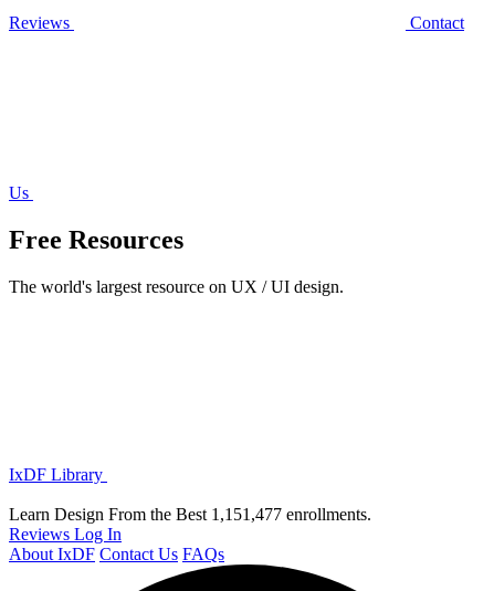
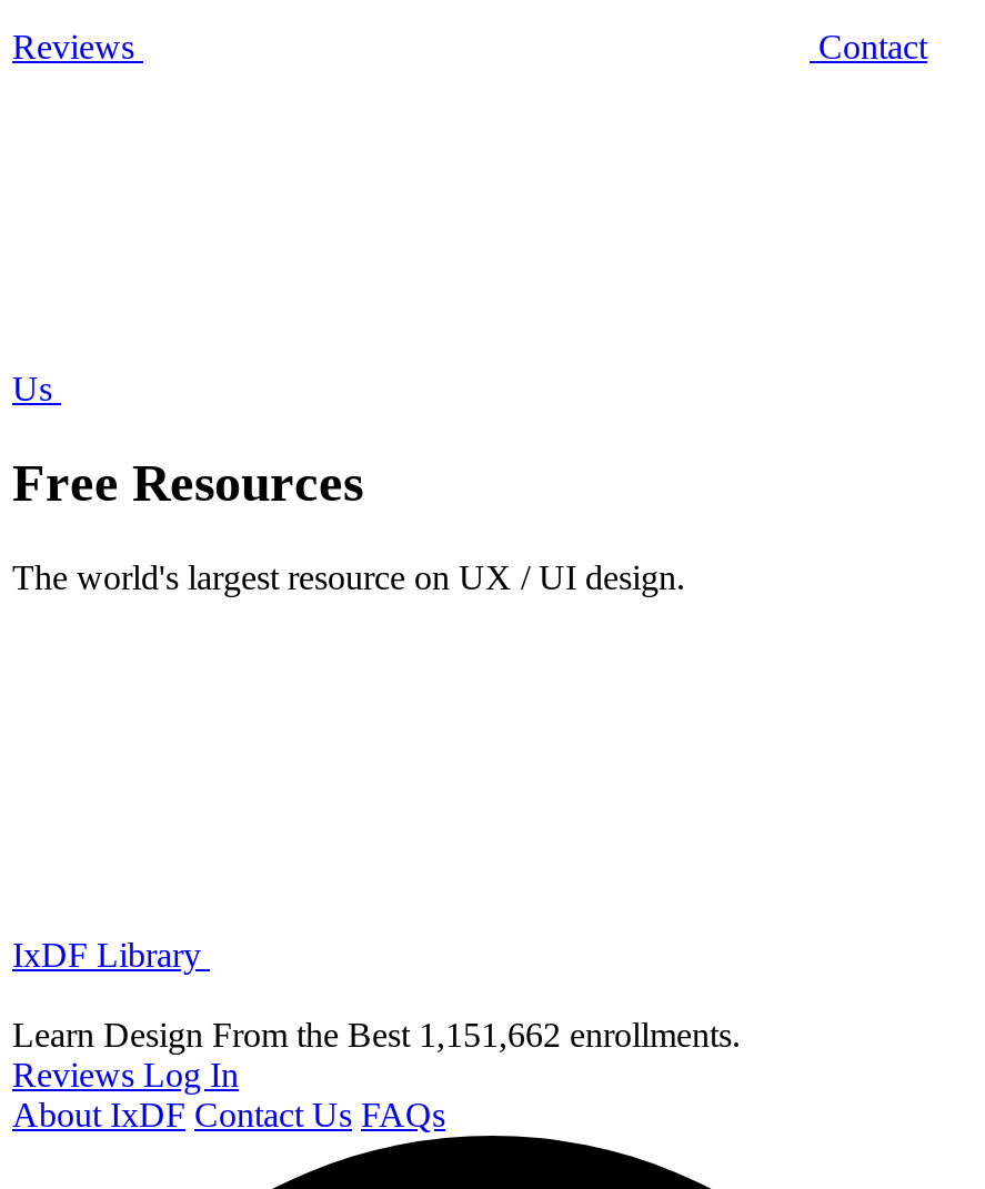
[9,505,371,523] Learn Design From the Best 1,151,477 enrollments. -> [12,1015,741,1053] Learn Design From the Best 1,151,662 enrollments.

